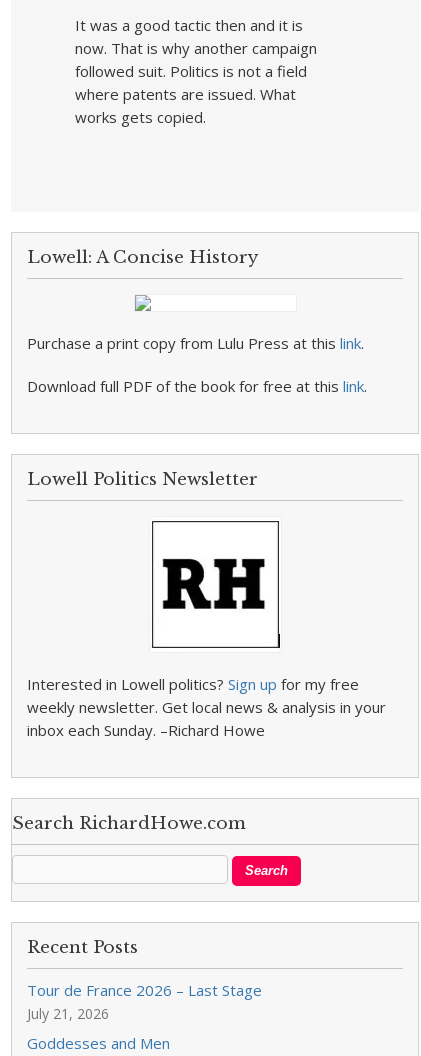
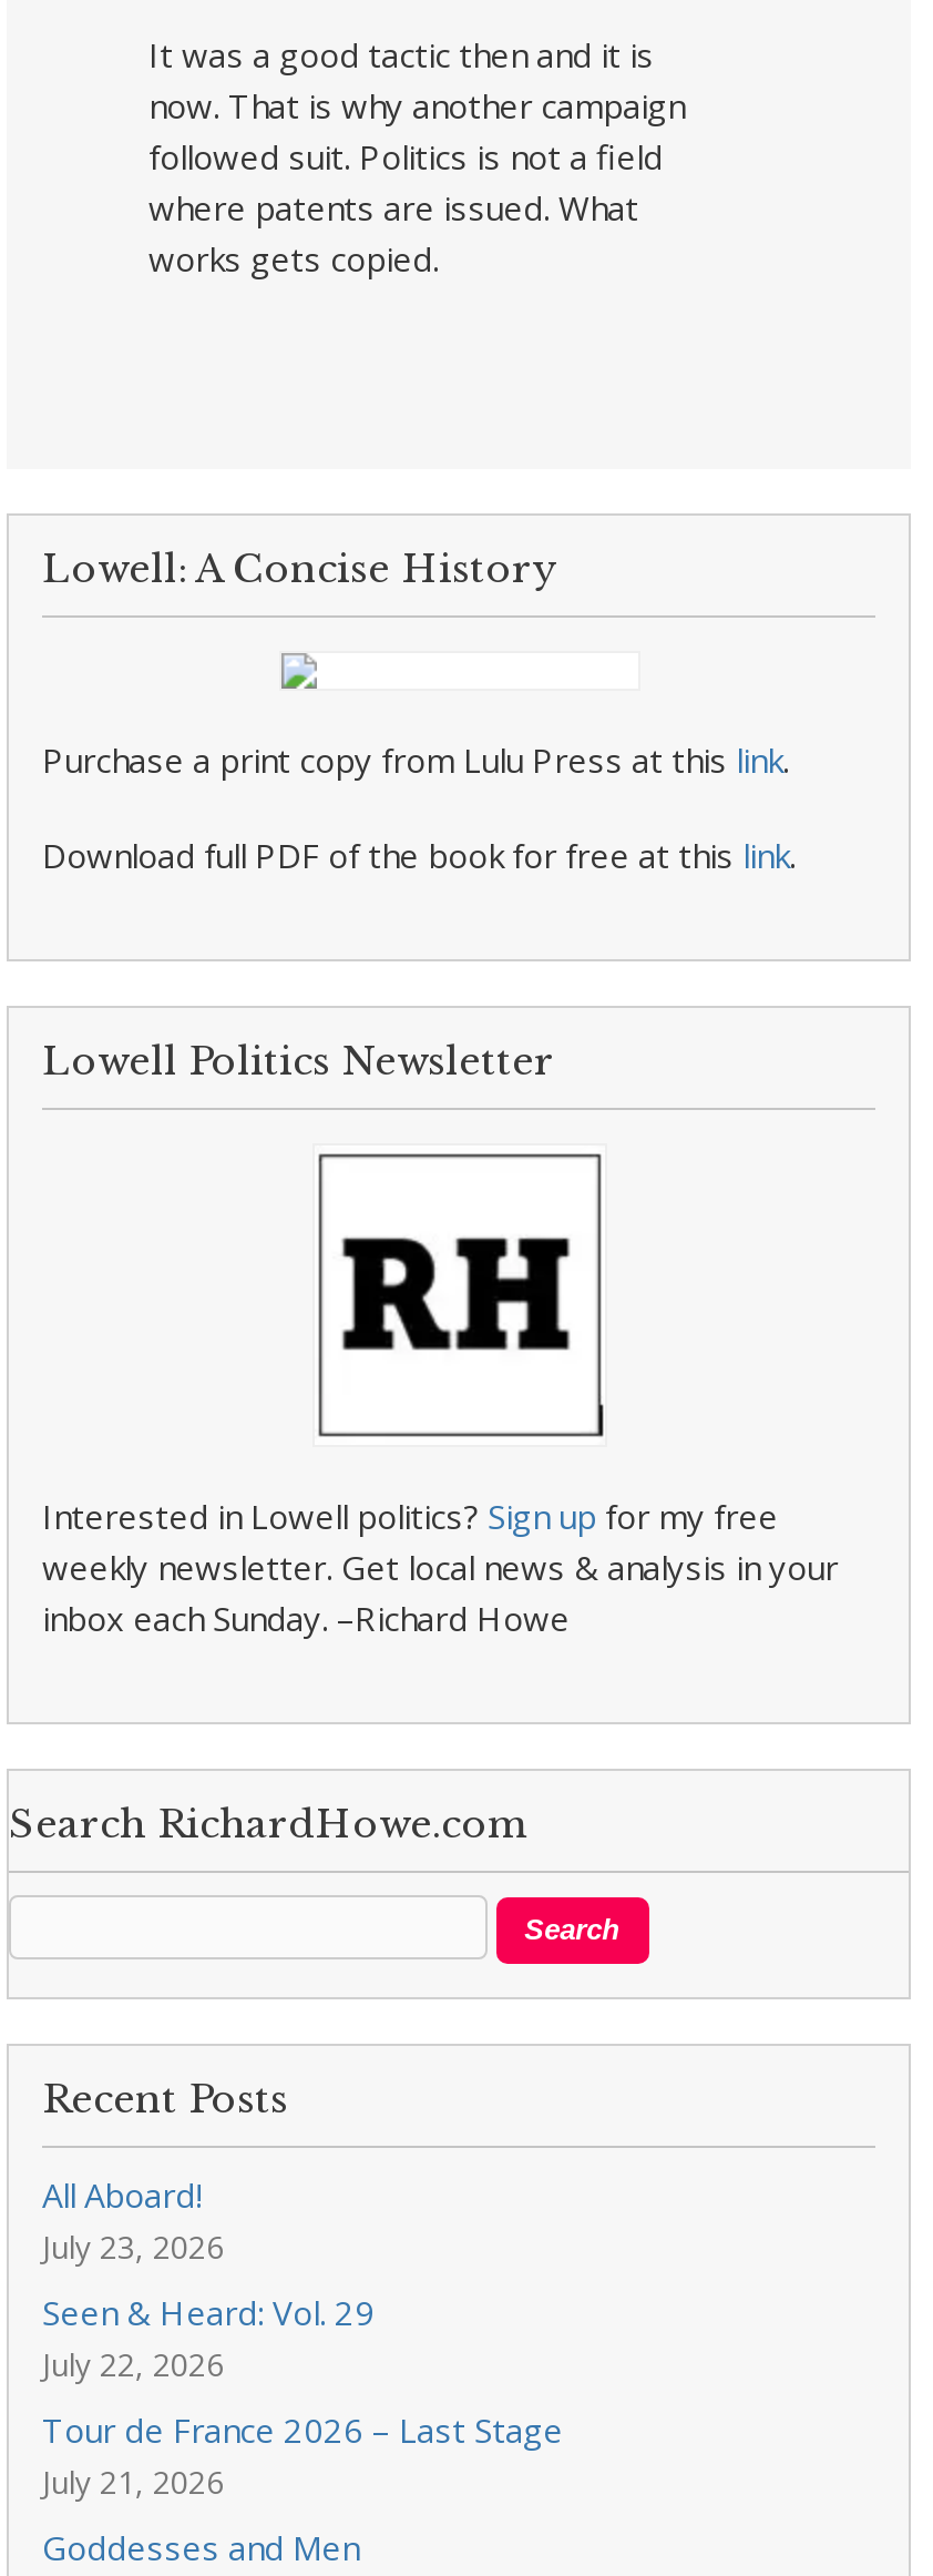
none -> [42,2172,375,2385] All Aboard! | July 23, 2026 | Seen & Heard: Vol. 29 | July 22, 2026

